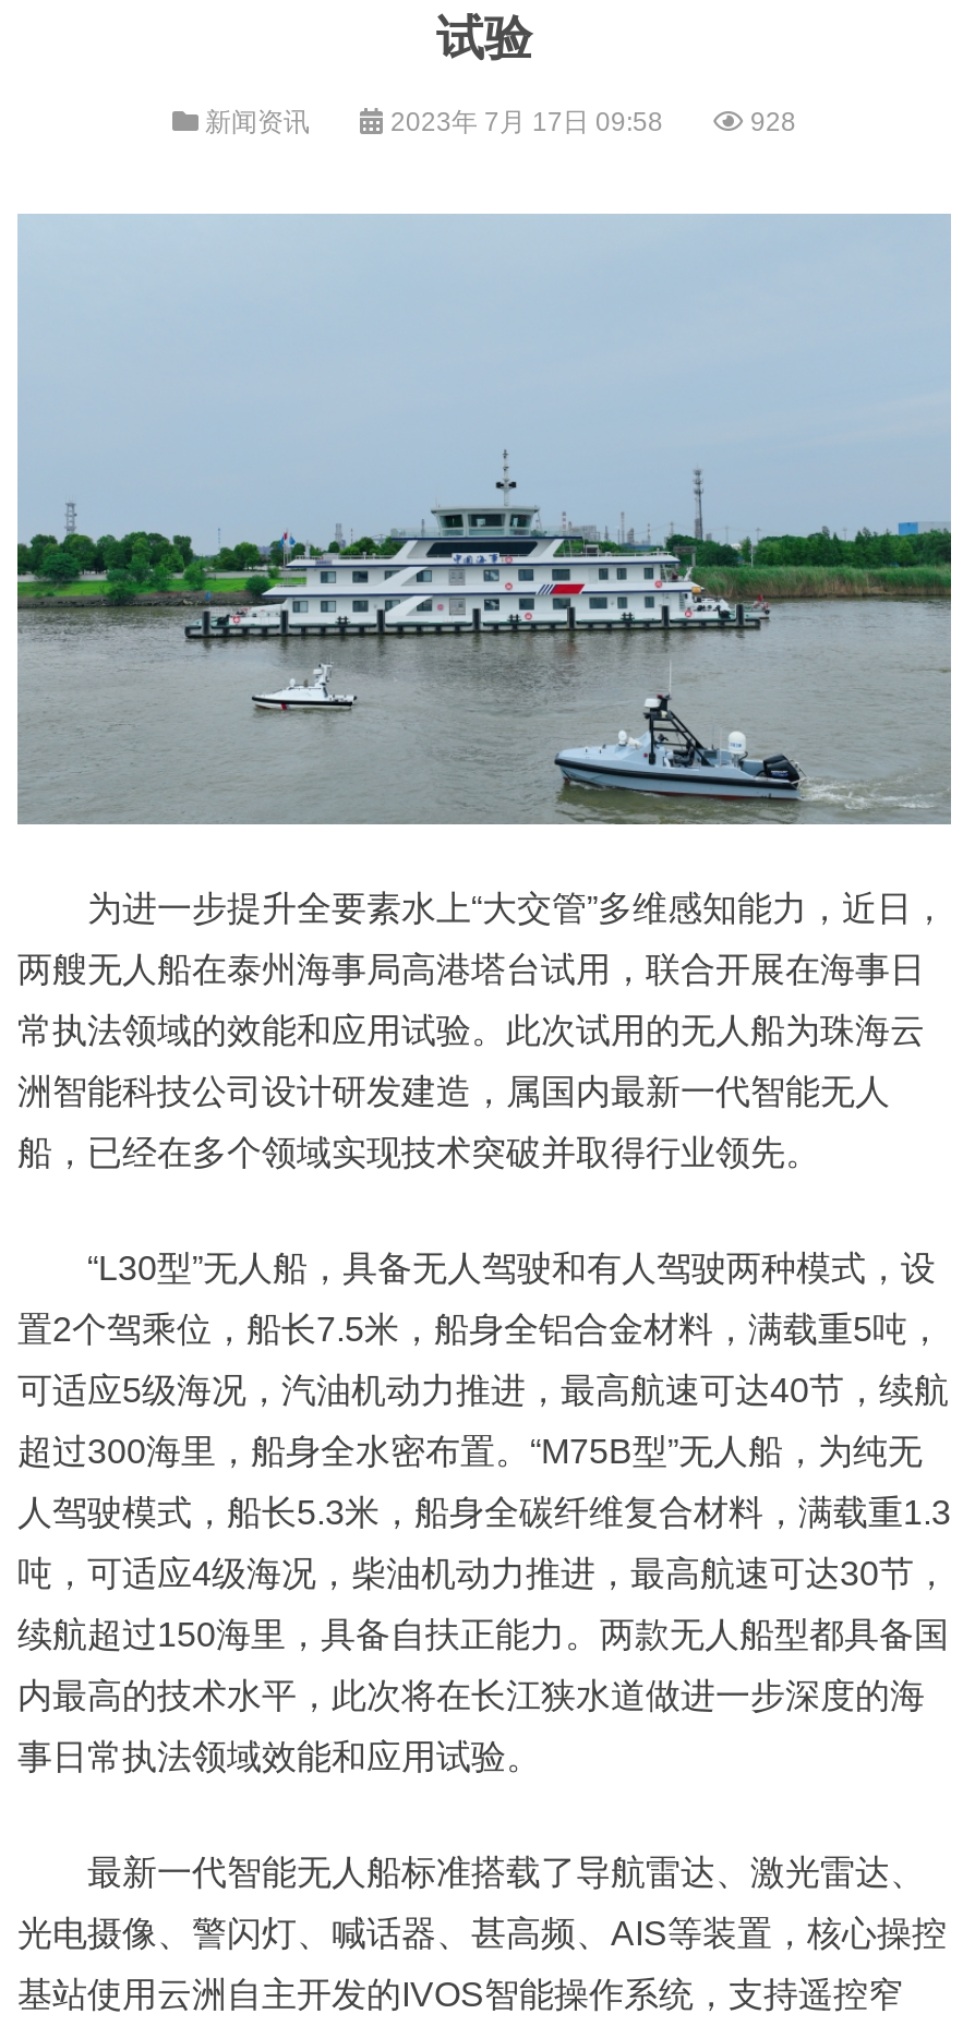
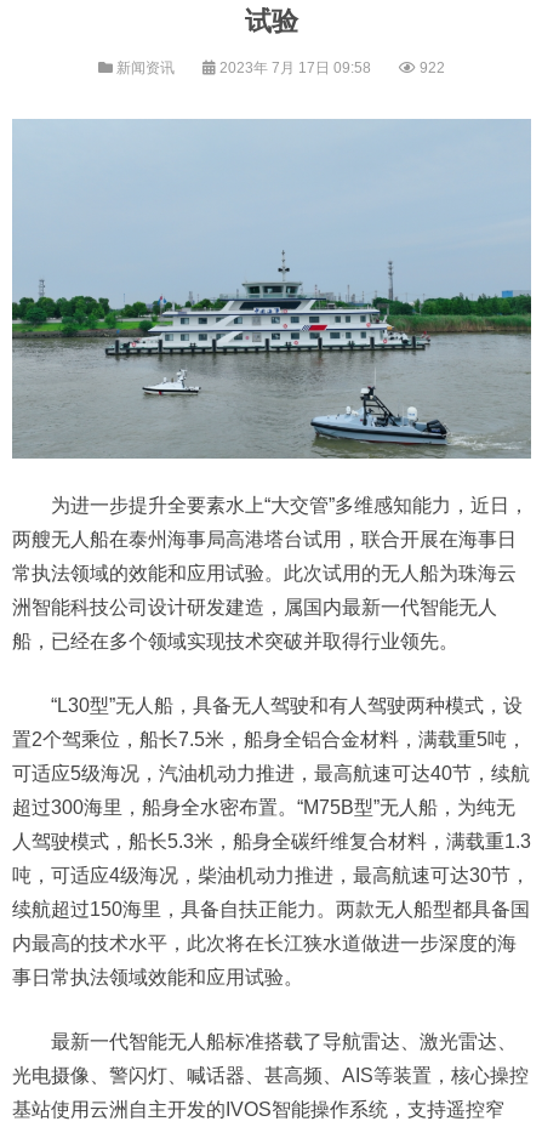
[744,107,796,137] 928 -> [416,59,445,76] 922

